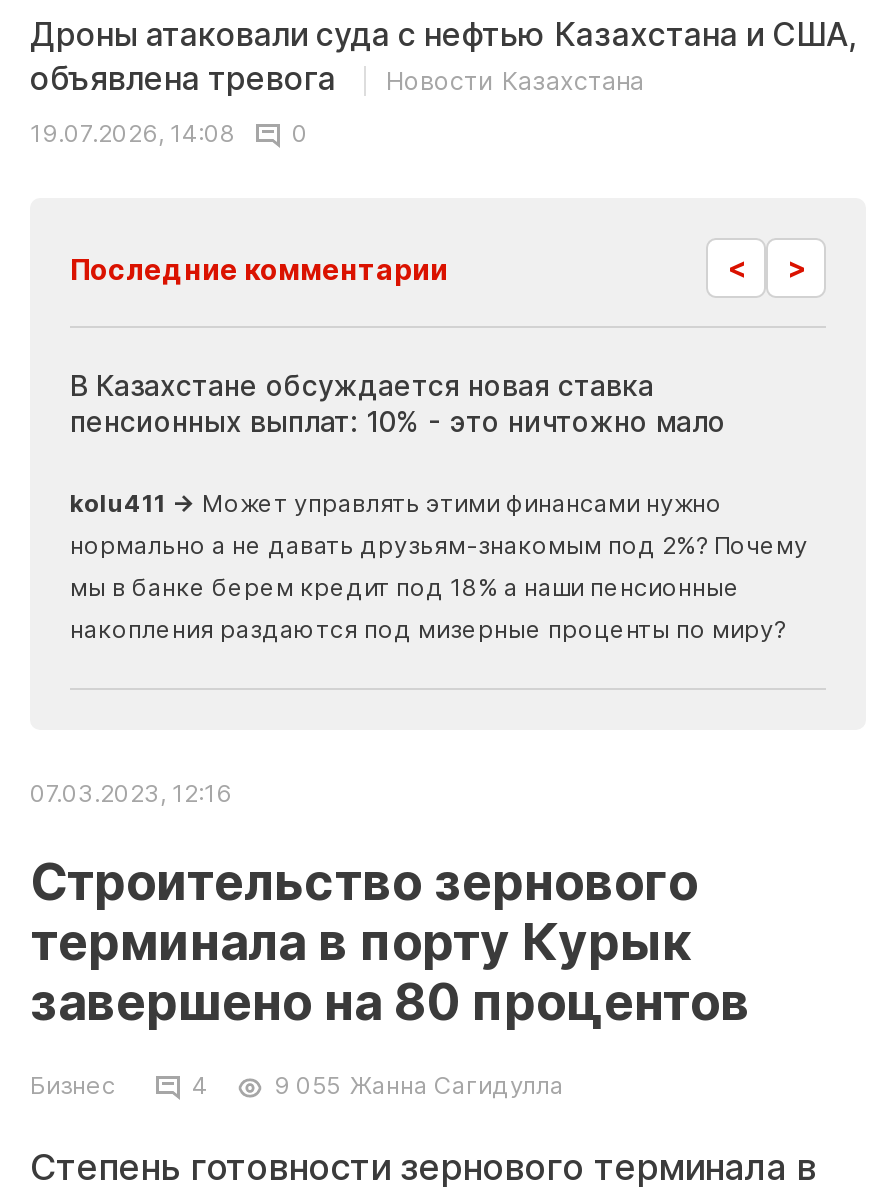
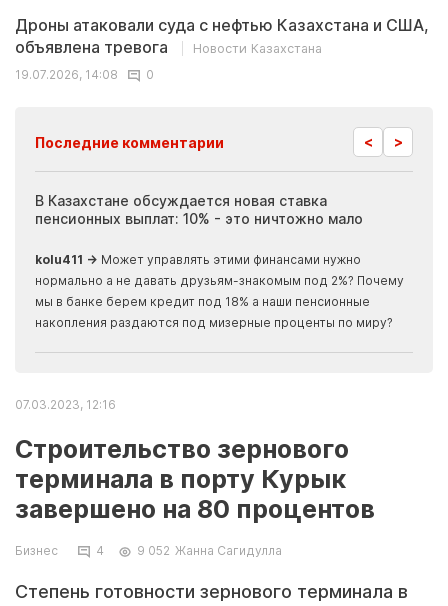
[274,1070,564,1100] 9 055 Жанна Сагидулла -> [137,543,282,558] 9 052 Жанна Сагидулла

